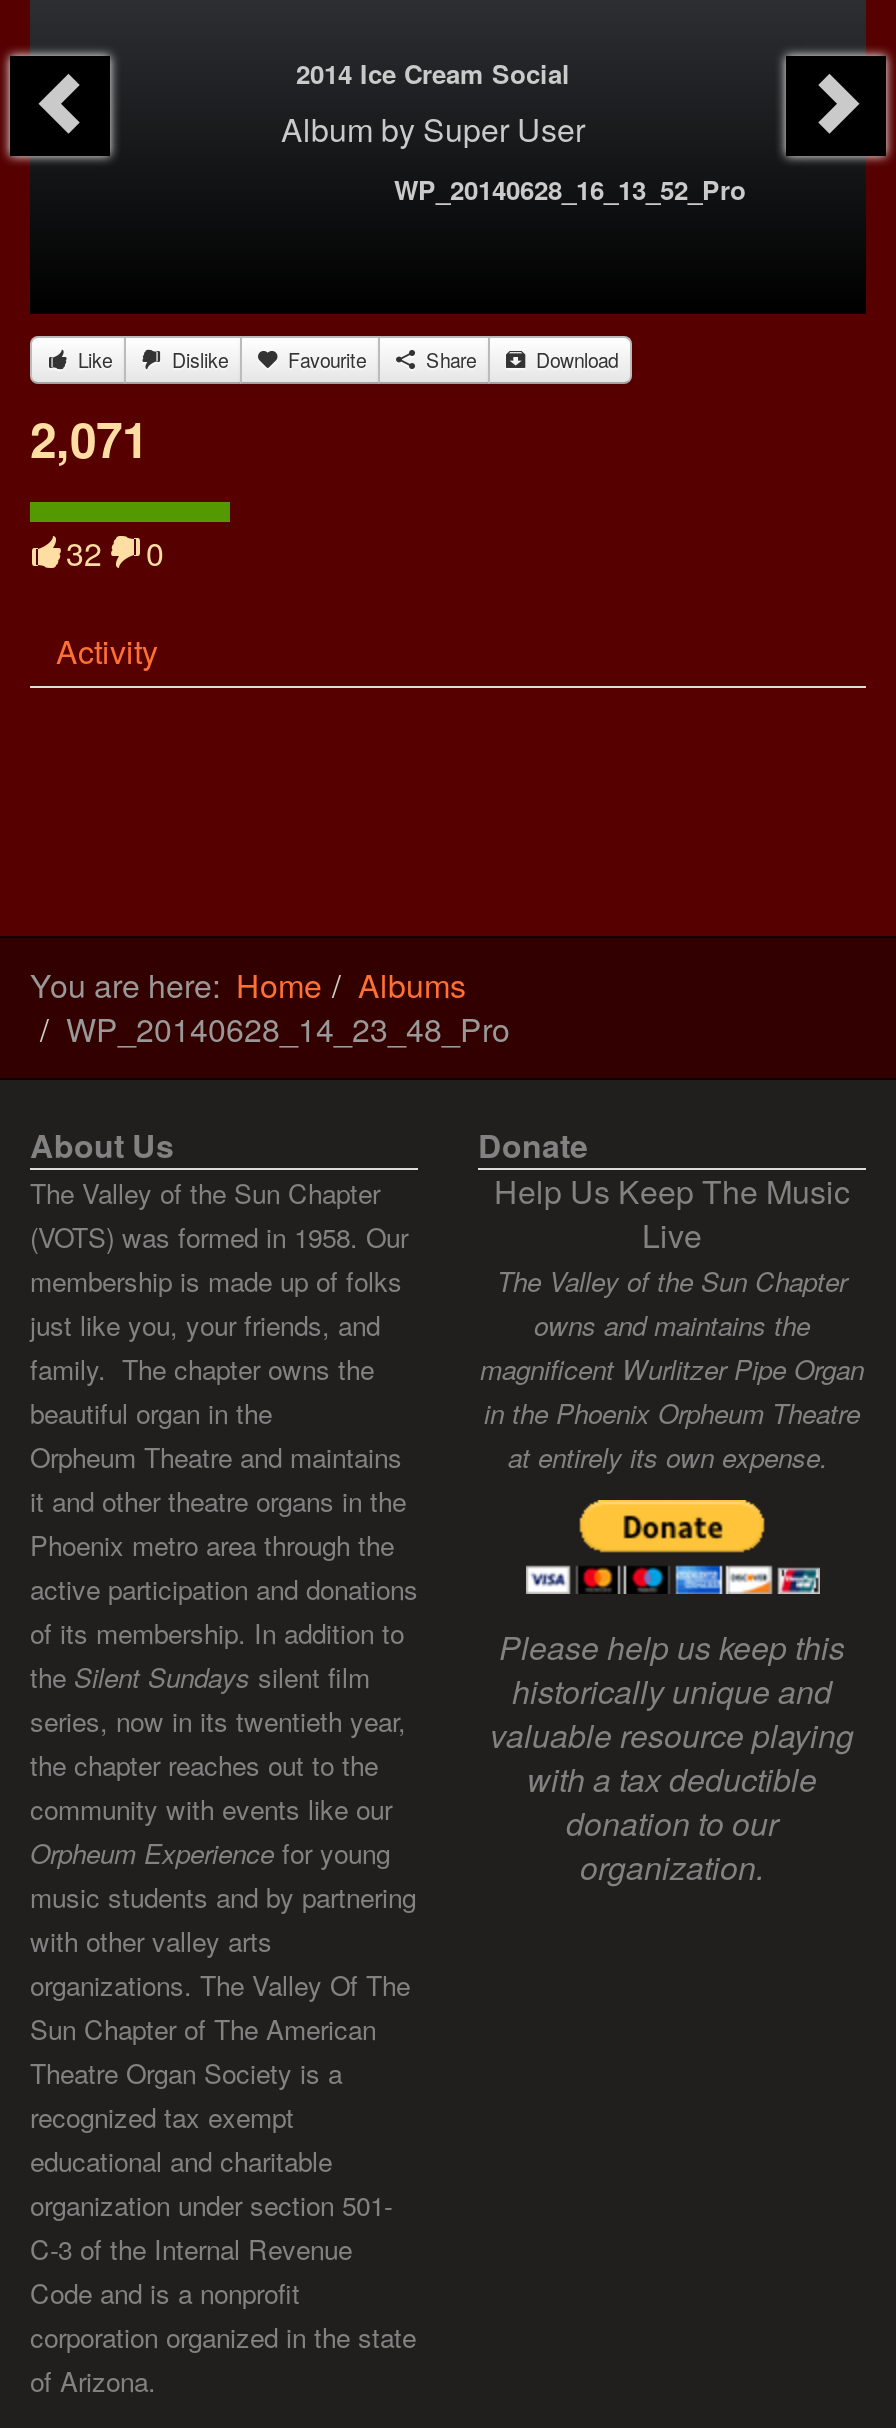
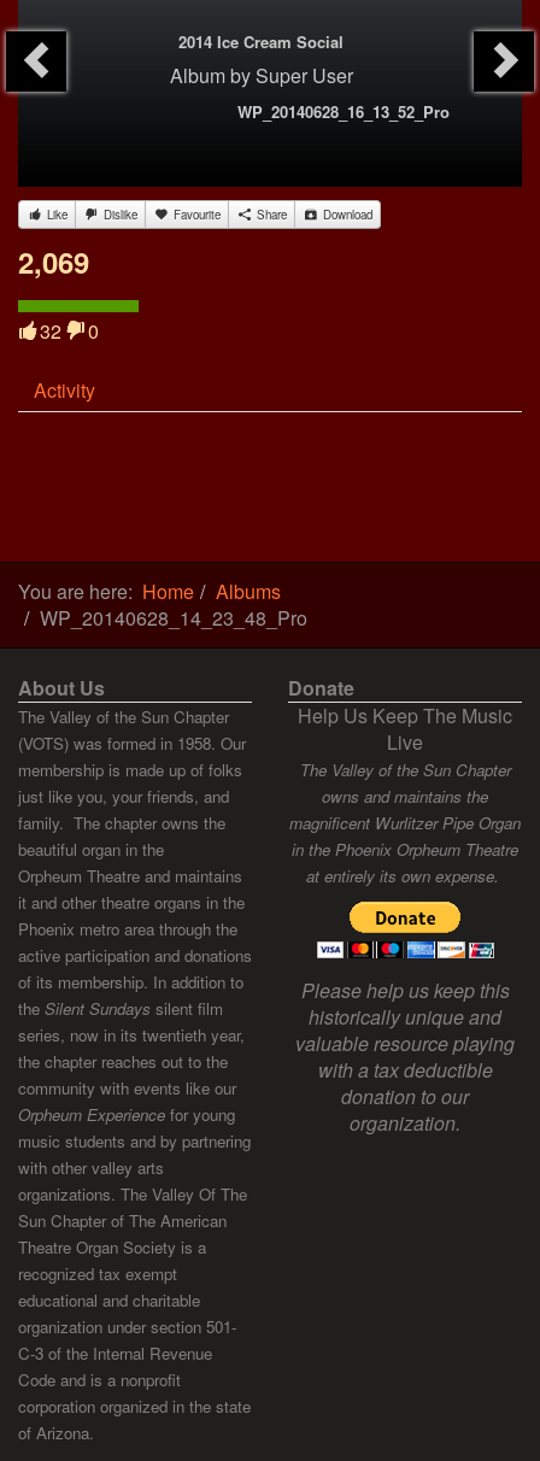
[30,403,148,471] 2,071 -> [18,241,89,282] 2,069

